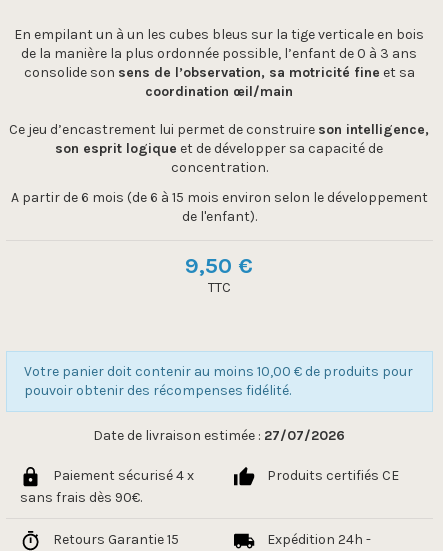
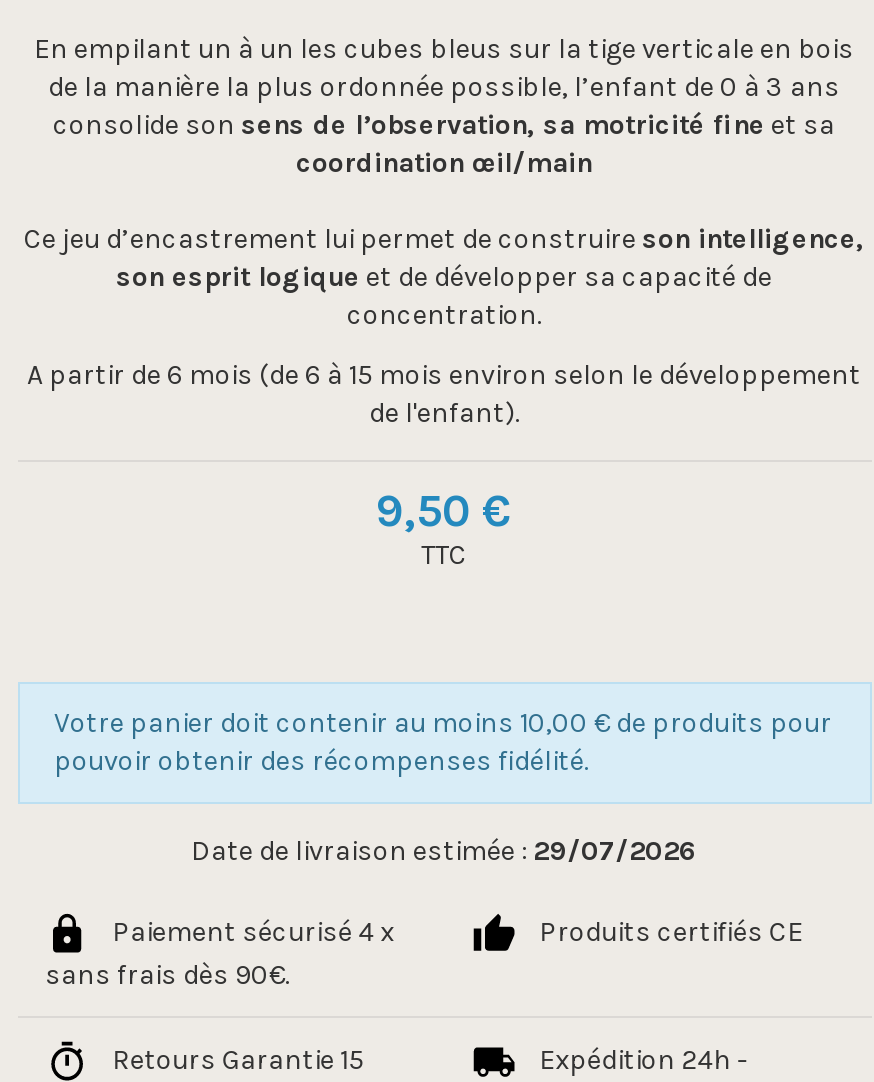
[93,427,345,444] Date de livraison estimée : 27/07/2026 -> [191,833,697,867] Date de livraison estimée : 29/07/2026

